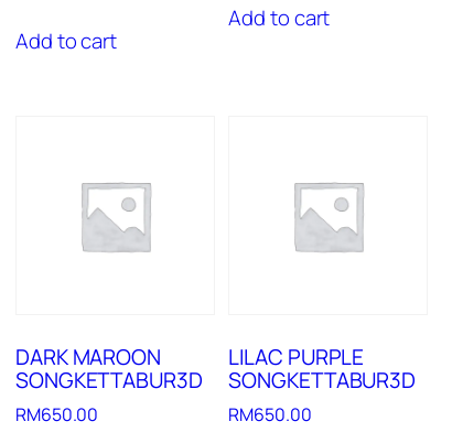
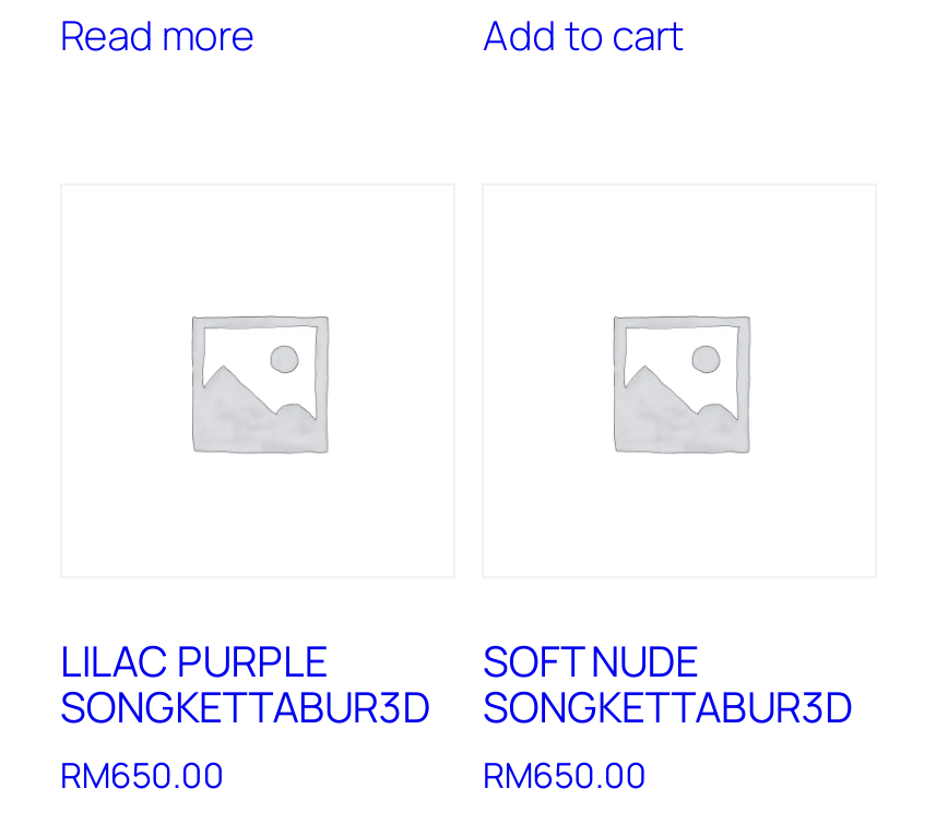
[15,26,117,55] Add to cart -> [60,6,255,62] Read more
none -> [483,632,699,689] SOFT NUDE
[15,342,161,371] DARK MAROON -> none
moved [229,342,364,371] -> [60,632,328,689]: LILAC PURPLE

